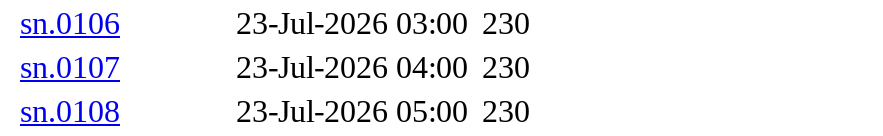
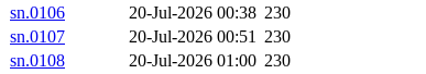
[236,7,530,41] 23-Jul-2026 03:00 230 -> [129,4,291,22] 20-Jul-2026 00:38 230
[236,51,530,85] 23-Jul-2026 04:00 230 -> [129,28,291,46] 20-Jul-2026 00:51 230
[236,95,530,129] 23-Jul-2026 05:00 230 -> [129,52,291,70] 20-Jul-2026 01:00 230

